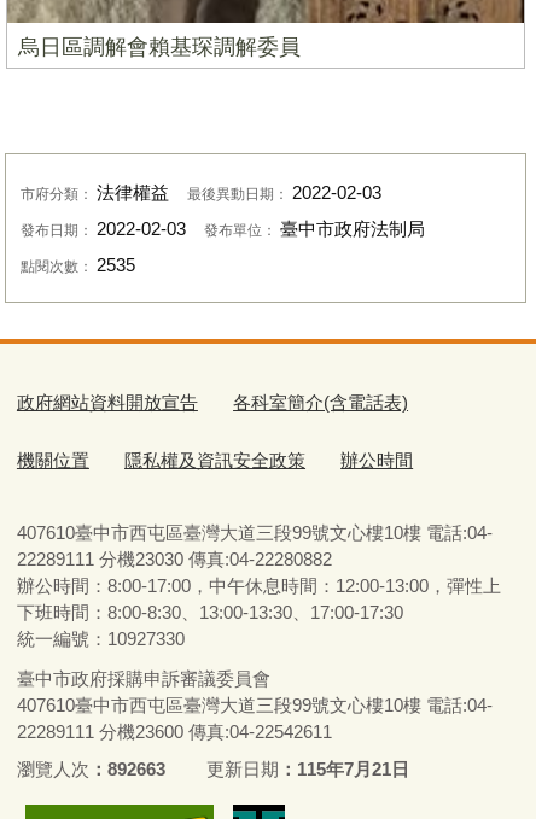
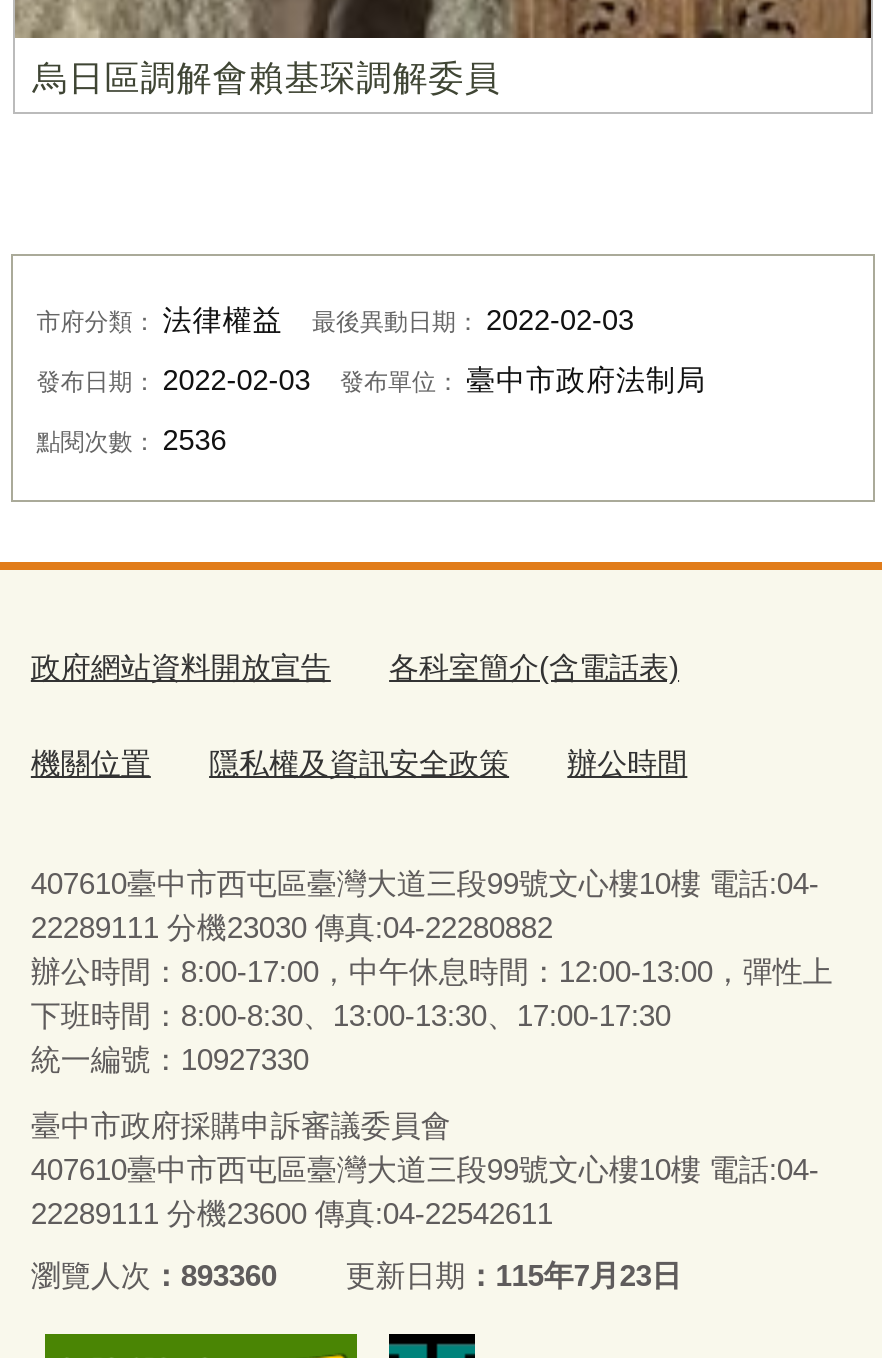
[20,256,135,275] 點閱次數：2535 -> [36,425,226,457] 點閱次數：2536
[17,759,165,779] 瀏覽人次 892663 -> [31,1258,277,1292] 瀏覽人次 893360
[207,759,409,779] 更新日期 115年7月21日 -> [345,1258,681,1292] 更新日期 115年7月23日

